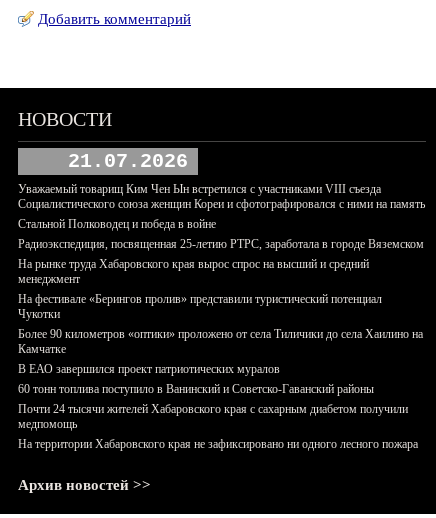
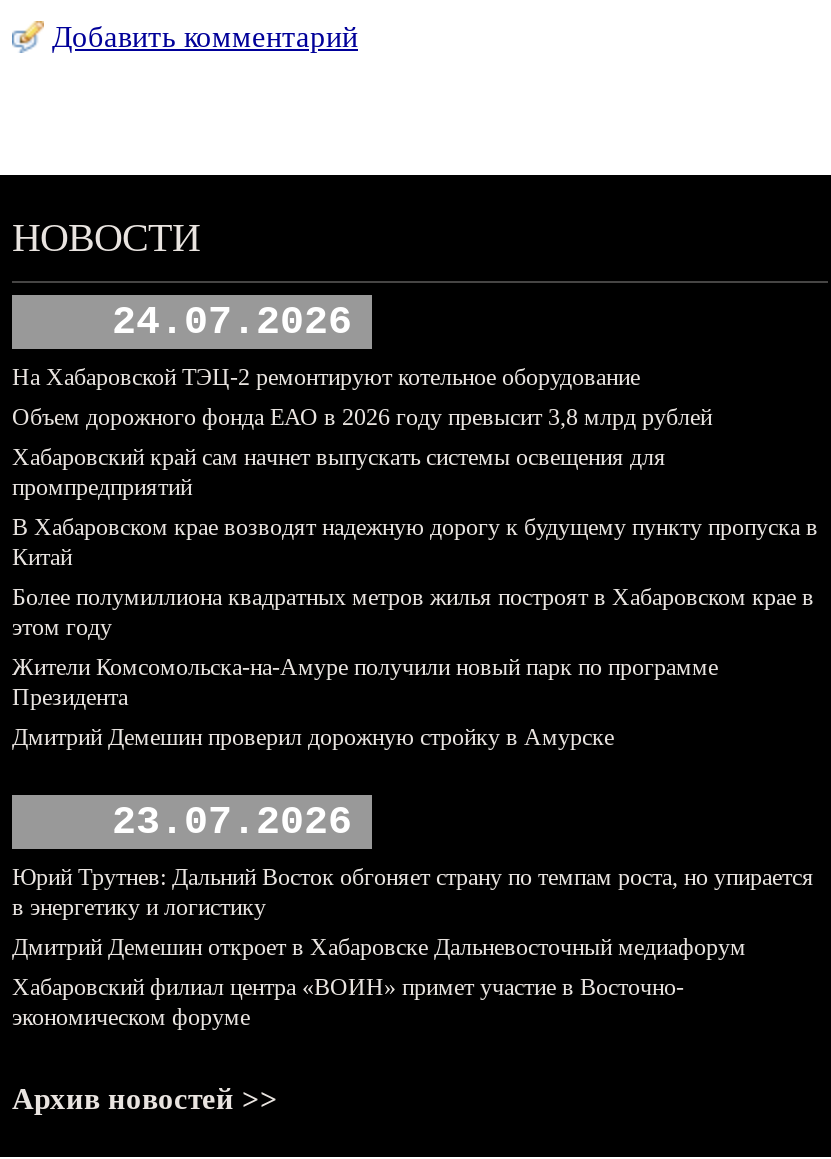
[18,150,425,451] 21.07.2026 | Уважаемый товарищ Ким Чен Ын встретился с участниками VIII съезда | Социалистического союза женщин Кореи и сфотографировался с ними на память | Стальной Полководец и победа в войне | Радиоэкспедиция, посвященная 25-летию РТРС, заработала в городе Вяземском | На рынке труда Хабаровского края вырос спрос на высший и средний | менеджмент | На фестивале «Берингов пролив» представили туристический потенциал | Чукотки | Более 90 километров «оптики» проложено от села Тиличики до села Хаилино на | Камчатке | В ЕАО завершился проект патриотических муралов | 60 тонн топлива поступило в Ванинский и Советско-Гаванский районы | Почти 24 тысячи жителей Хабаровского края с сахарным диабетом получили | медпомощь | На территории Хабаровского края не зафиксировано ни одного лесного пожара -> [12,299,818,1031] 24.07.2026 | На Хабаровской ТЭЦ-2 ремонтируют котельное оборудование | Объем дорожного фонда ЕАО в 2026 году превысит 3,8 млрд рублей | Хабаровский край сам начнет выпускать системы освещения для | промпредприятий | В Хабаровском крае возводят надежную дорогу к будущему пункту пропуска в | Китай | Более полумиллиона квадратных метров жилья построят в Хабаровском крае в | этом году | Жители Комсомольска-на-Амуре получили новый парк по программе | Президента | Дмитрий Демешин проверил дорожную стройку в Амурске | 23.07.2026 | Юрий Трутнев: Дальний Восток обгоняет страну по темпам роста, но упирается | в энергетику и логистику | Дмитрий Демешин откроет в Хабаровске Дальневосточный медиафорум | Хабаровский филиал центра «ВОИН» примет участие в Восточно- | экономическом форуме

